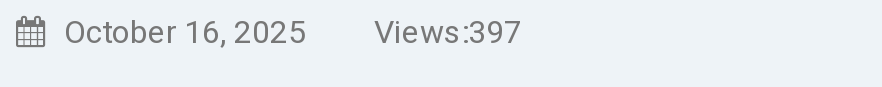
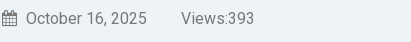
[56,13,522,51] October 16, 2025 Views:397 -> [22,9,255,28] October 16, 2025 Views:393

